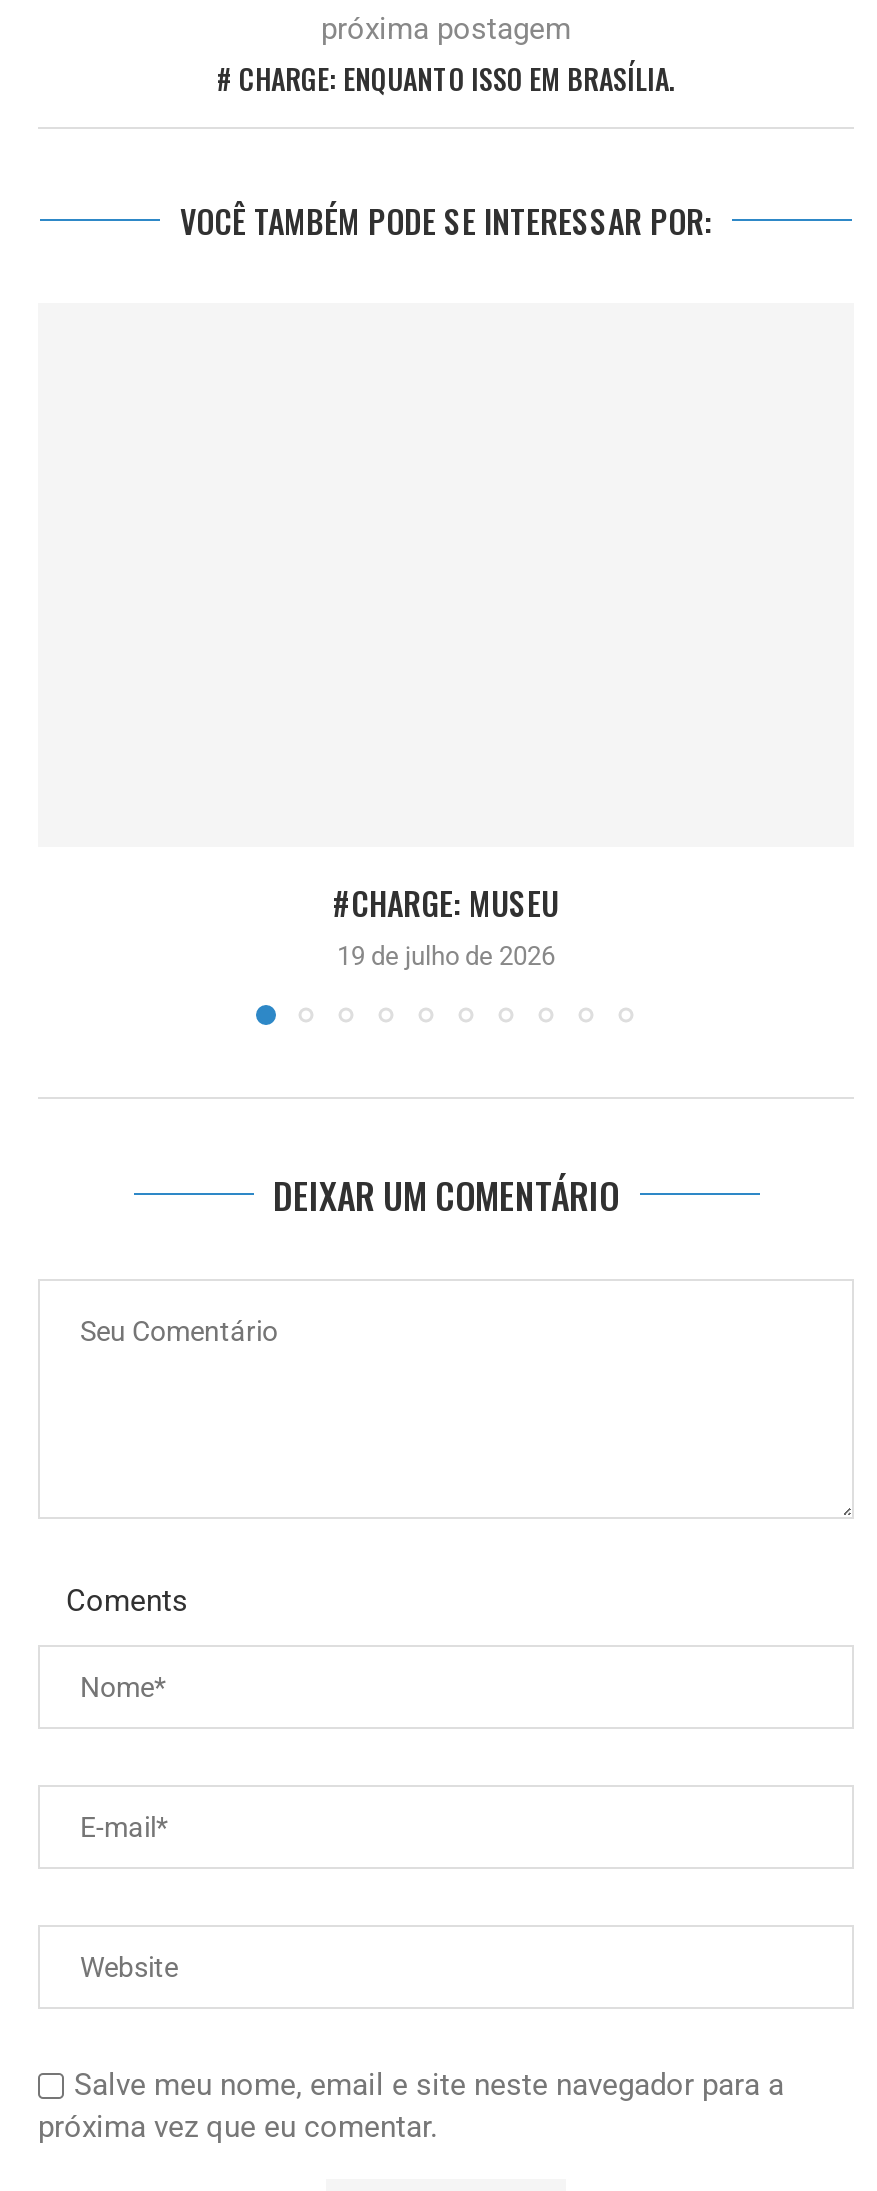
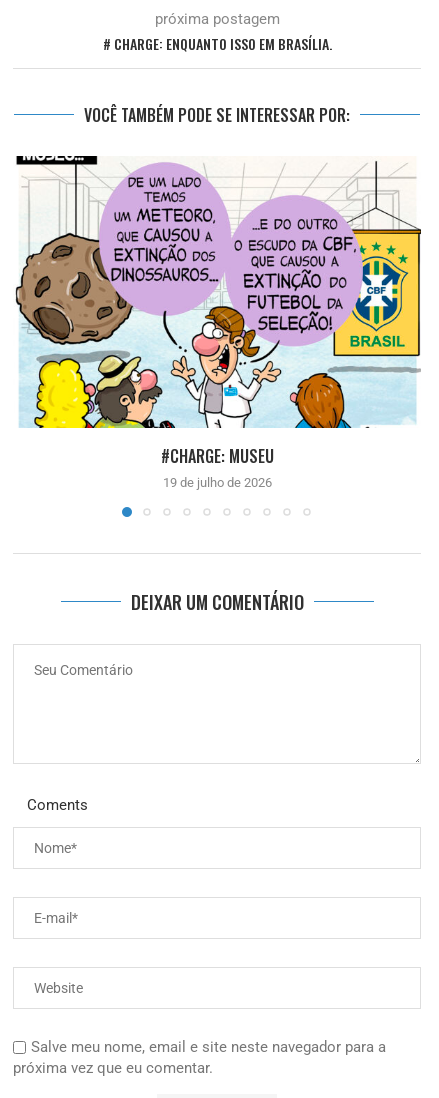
none -> [15,155,422,429] [image]

